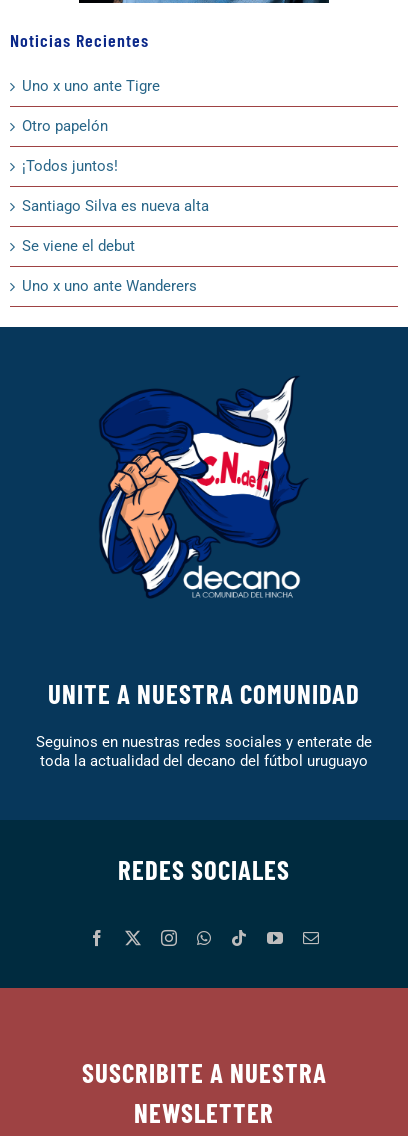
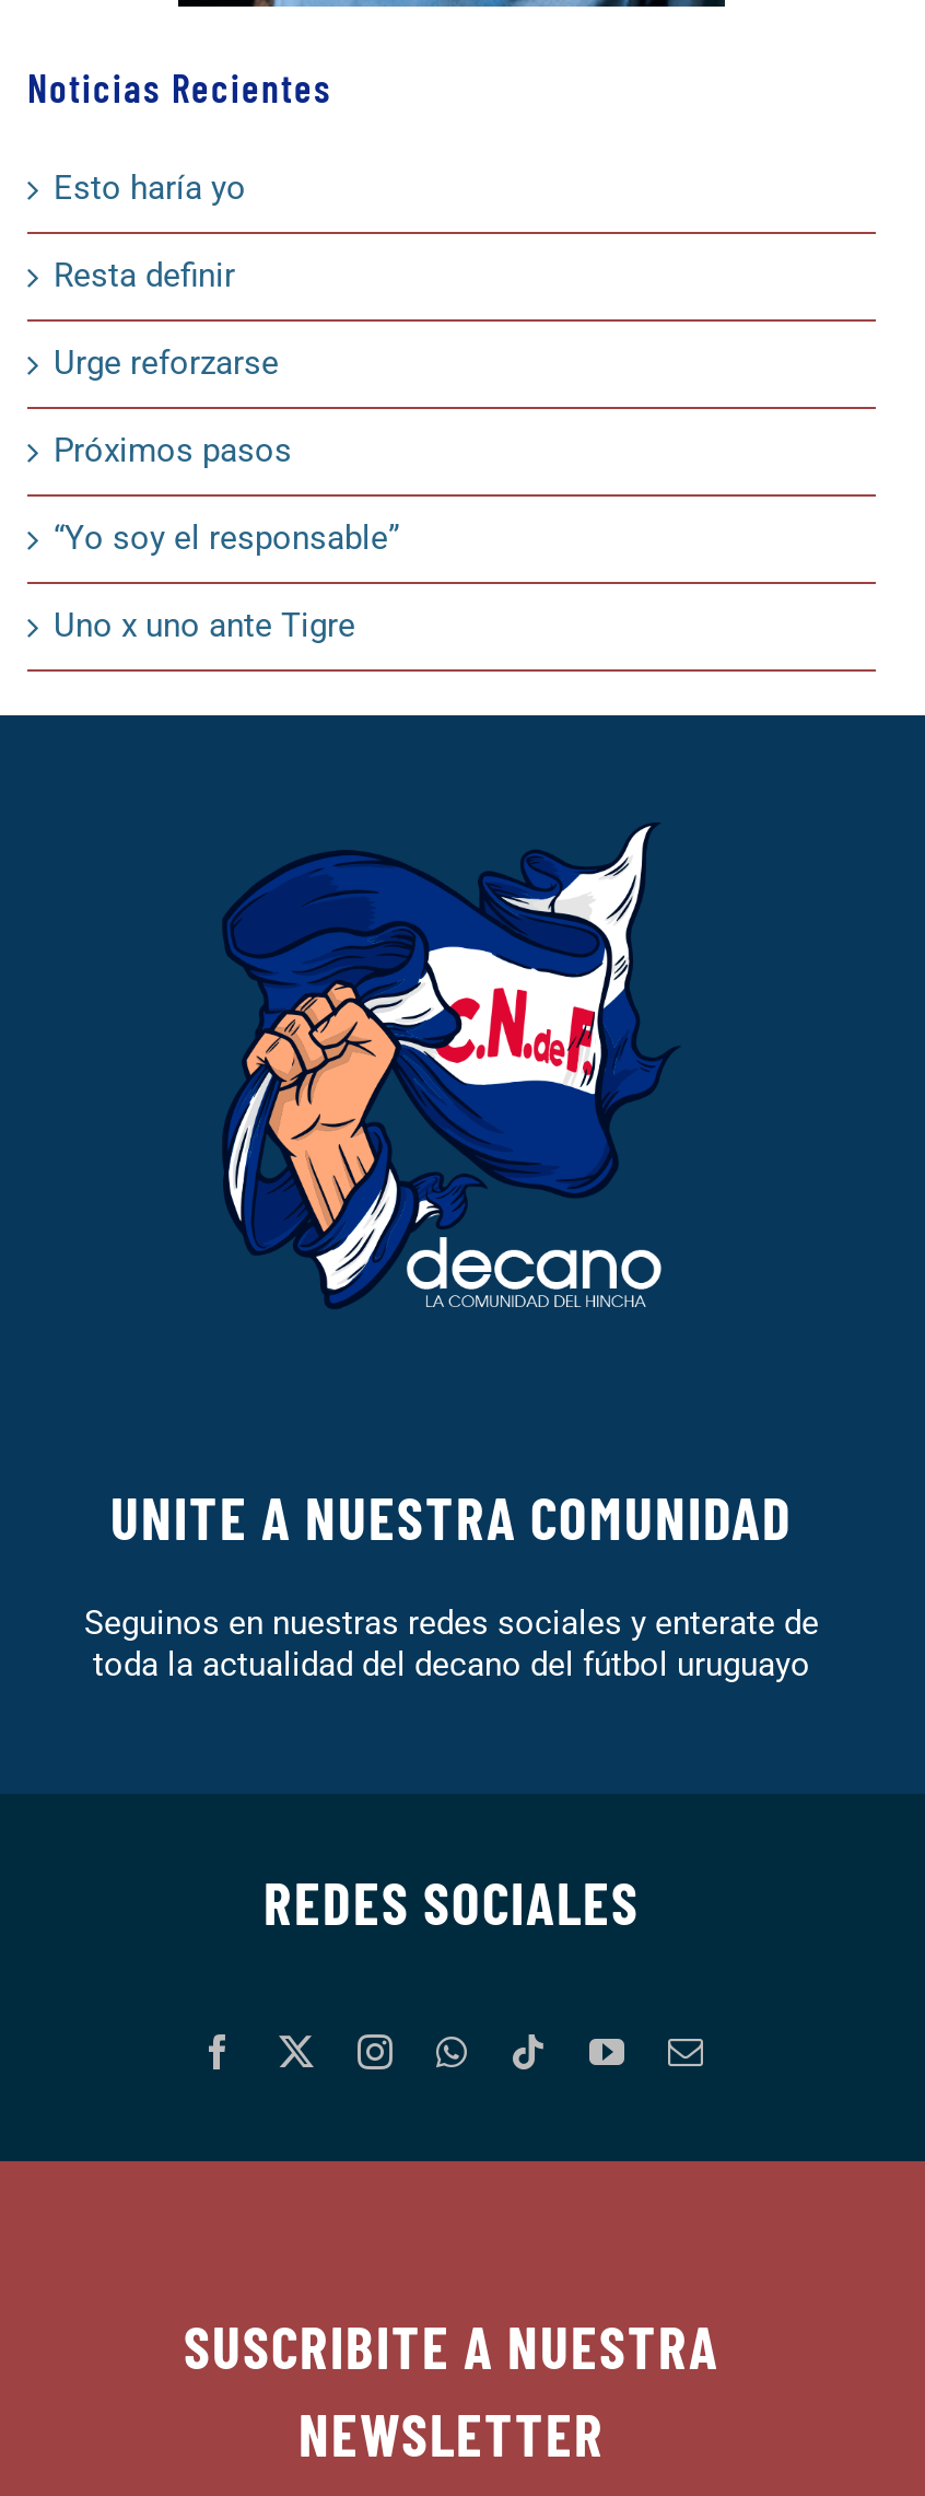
none -> [54,169,399,559] Esto haría yo | Resta definir | Urge reforzarse | Próximos pasos | “Yo soy el responsable”
moved [22,77,160,95] -> [54,607,355,646]: Uno x uno ante Tigre
[22,117,209,295] Otro papelón | ¡Todos juntos! | Santiago Silva es nueva alta | Se viene el debut | Uno x uno ante Wanderers -> none

